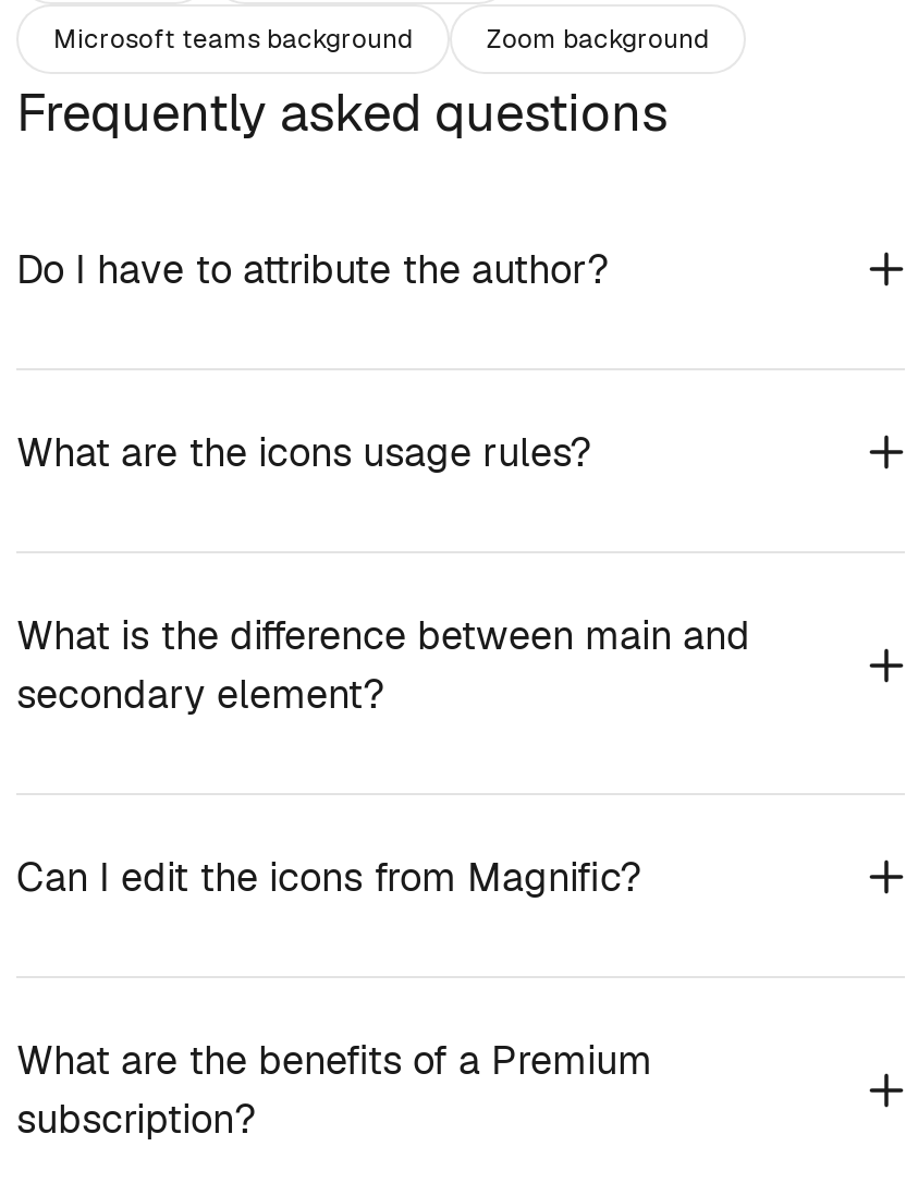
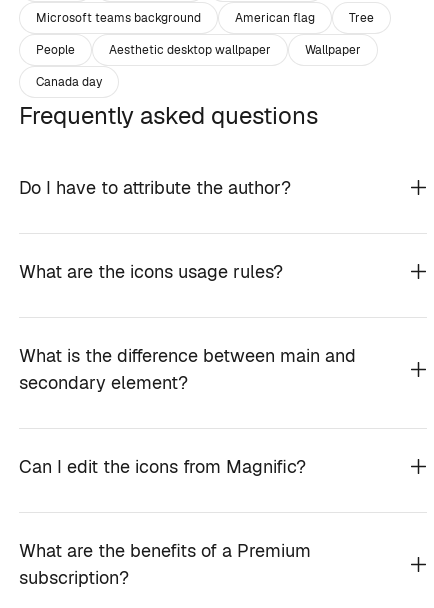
[487,21,709,56] Zoom background -> [36,9,374,89] American flag | Tree | People | Aesthetic desktop wallpaper | Wallpaper | Canada day

